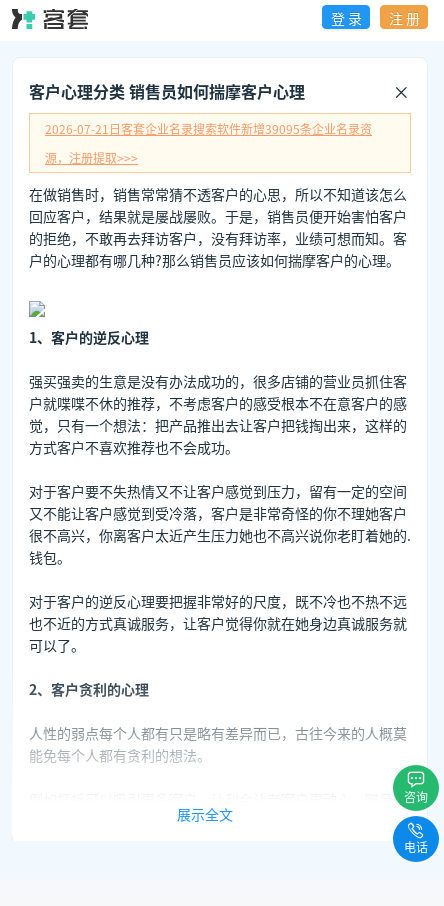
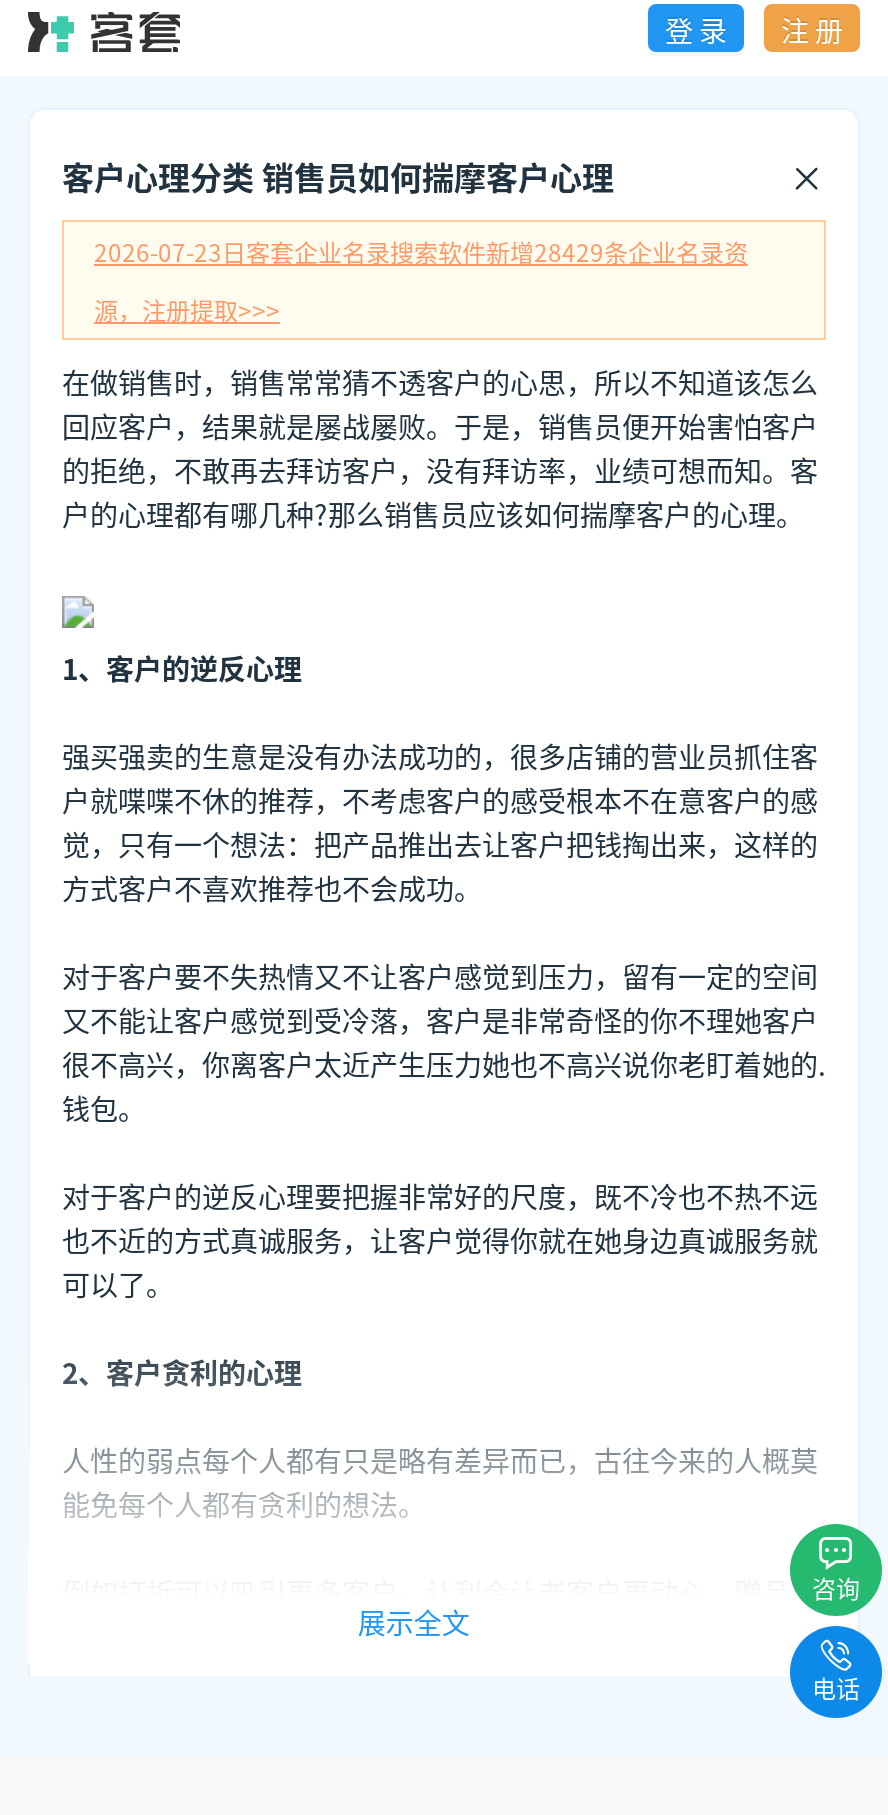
[45,120,372,137] 2026-07-21日客套企业名录搜索软件新增39095条企业名录资 -> [94,234,748,268] 2026-07-23日客套企业名录搜索软件新增28429条企业名录资

